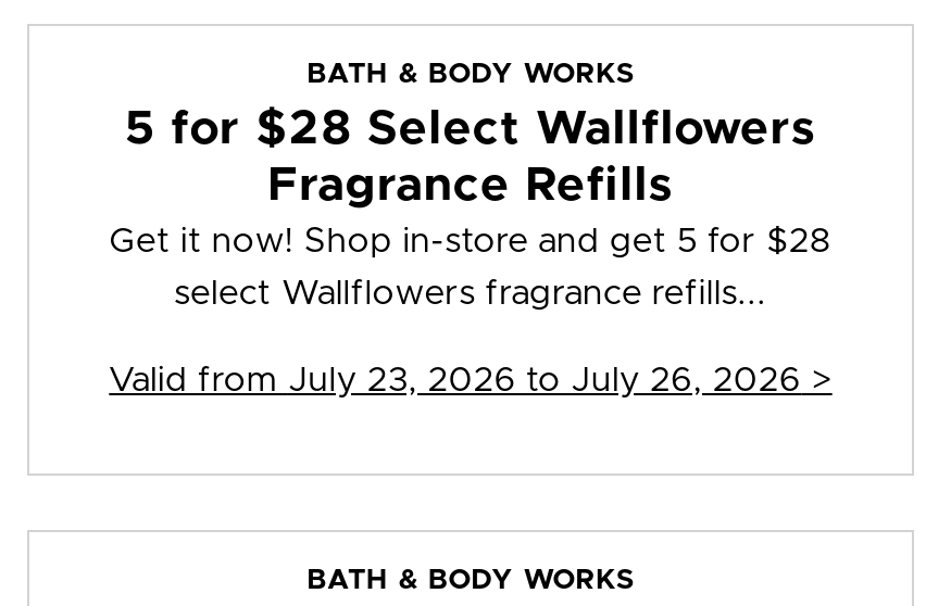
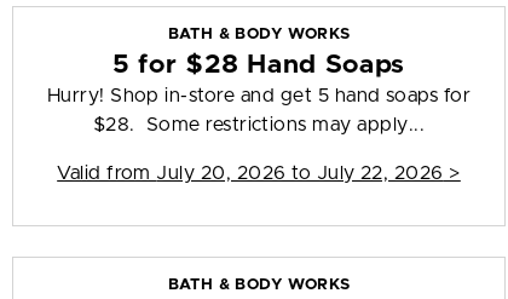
[109,107,832,259] 5 for $28 Select Wallflowers | Fragrance Refills | Get it now! Shop in-store and get 5 for $28 -> [47,52,471,106] 5 for $28 Hand Soaps | Hurry! Shop in-store and get 5 hand soaps for
[174,276,767,311] select Wallflowers fragrance refills... -> [93,115,425,135] $28. Some restrictions may apply...
[109,363,832,398] Valid from July 23, 2026 to July 26, 2026 > -> [57,164,461,183] Valid from July 20, 2026 to July 22, 2026 >

